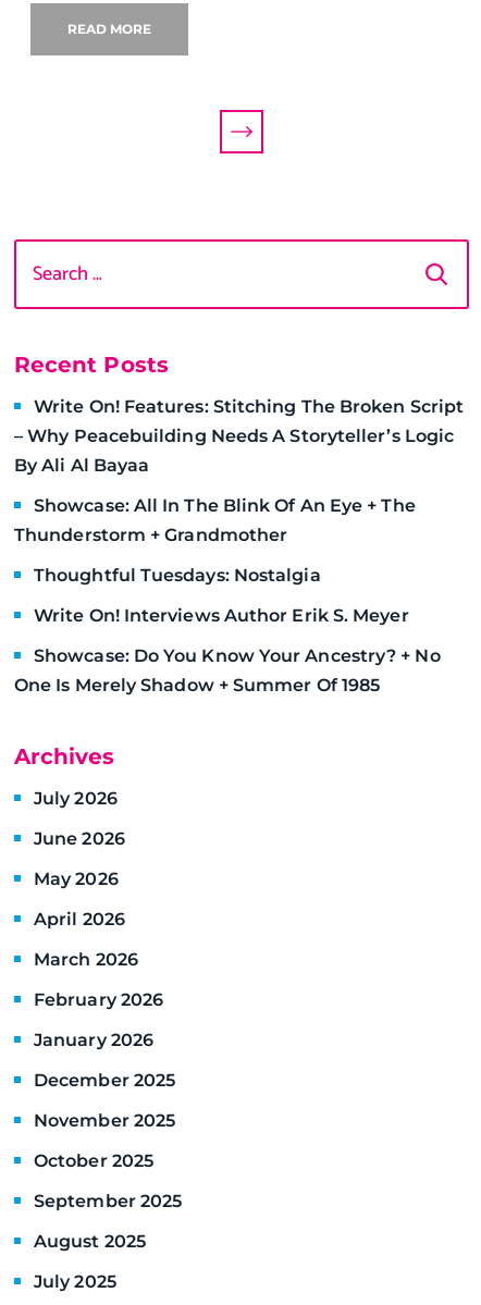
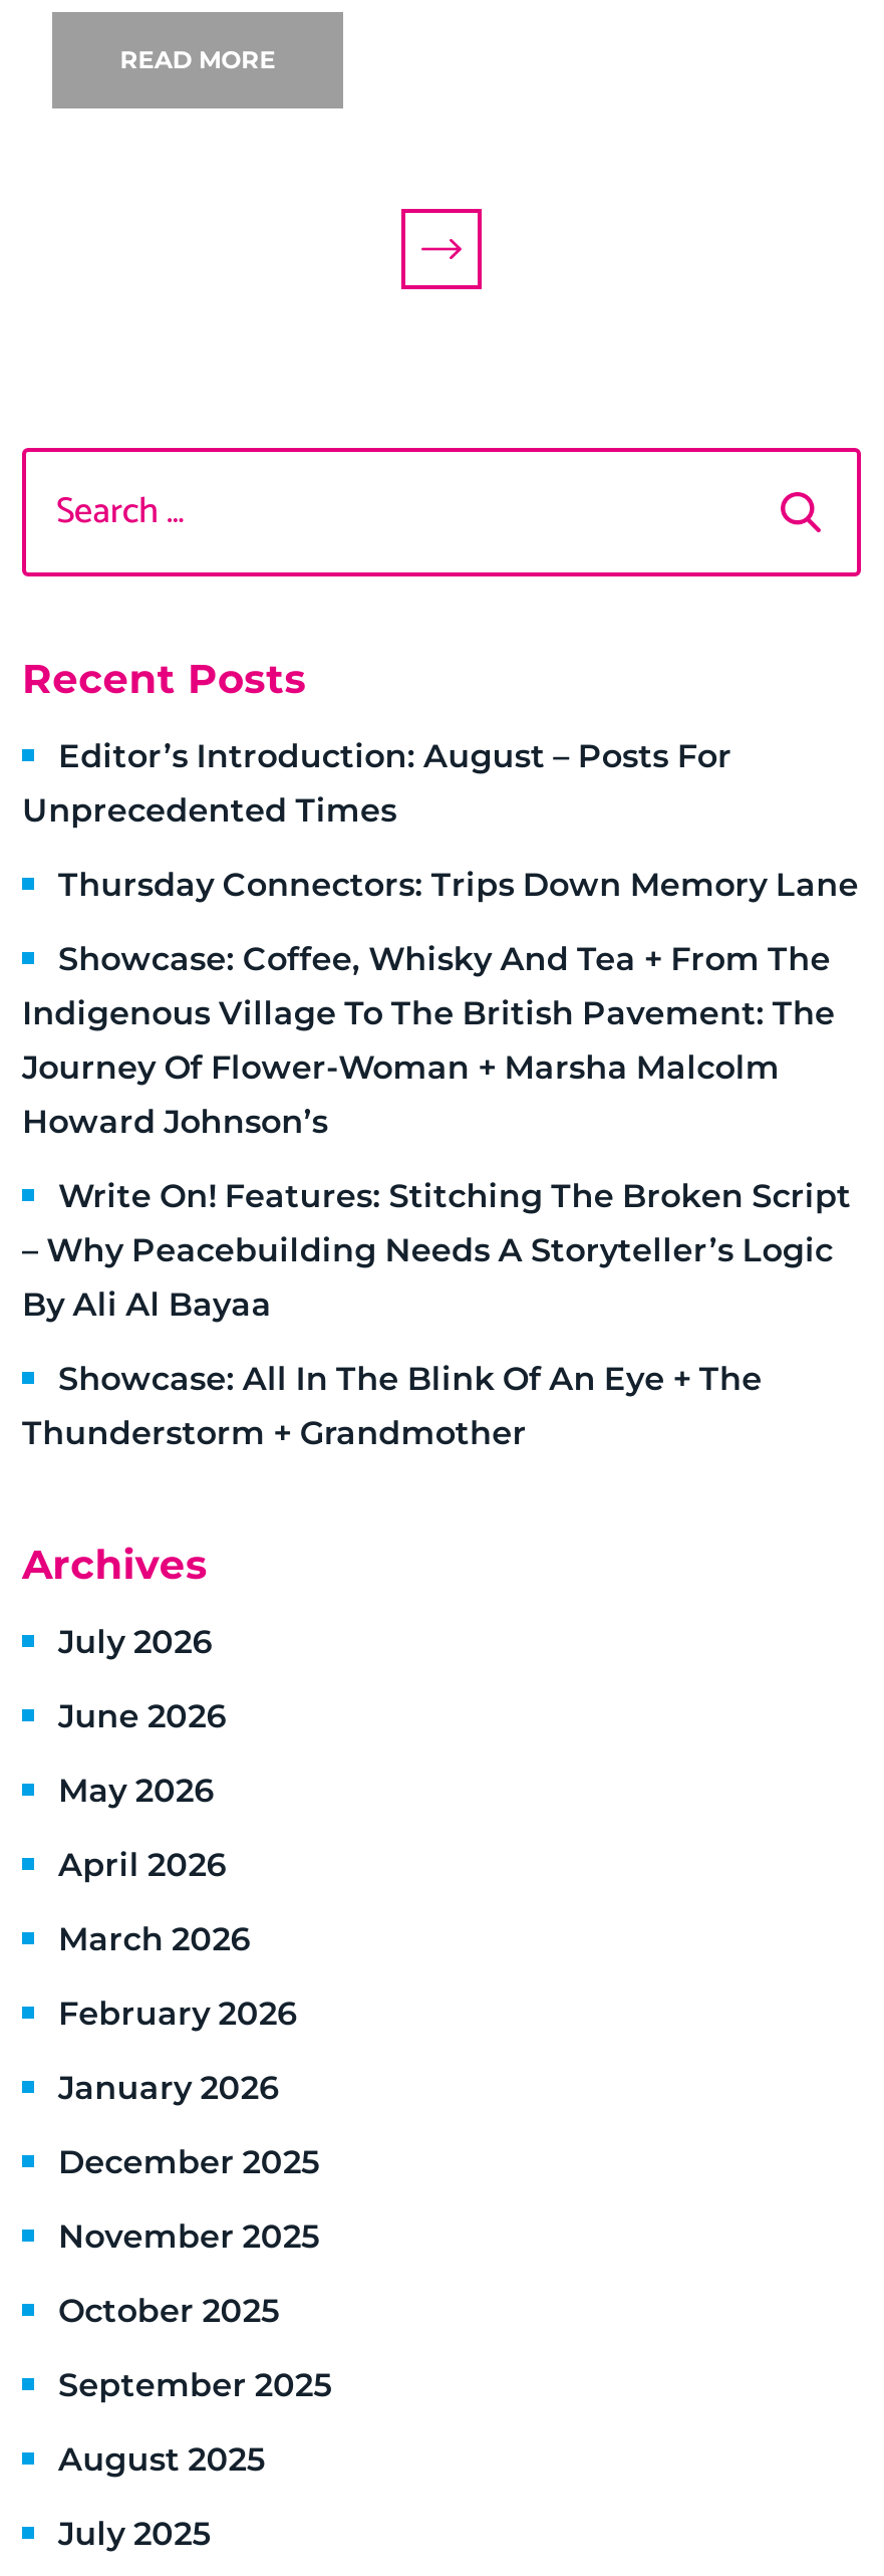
none -> [22,737,859,1140] Editor’s Introduction: August – Posts For | Unprecedented Times | Thursday Connectors: Trips Down Memory Lane | Showcase: Coffee, Whisky And Tea + From The | Indigenous Village To The British Pavement: The | Journey Of Flower-Woman + Marsha Malcolm | Howard Johnson’s
moved [14,396,464,545] -> [22,1177,851,1452]: Write On! Features: Stitching The Broken Script | – Why Peacebuilding Needs A Storyteller’s Logic | By Ali Al Bayaa | Showcase: All In The Blink Of An Eye + The | Thunderstorm + Grandmother
[14,565,440,695] Thoughtful Tuesdays: Nostalgia | Write On! Interviews Author Erik S. Meyer | Showcase: Do You Know Your Ancestry? + No | One Is Merely Shadow + Summer Of 1985 -> none

